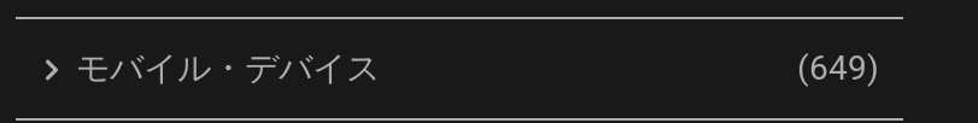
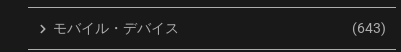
[797,48,879,87] (649) -> [352,20,386,36] (643)

